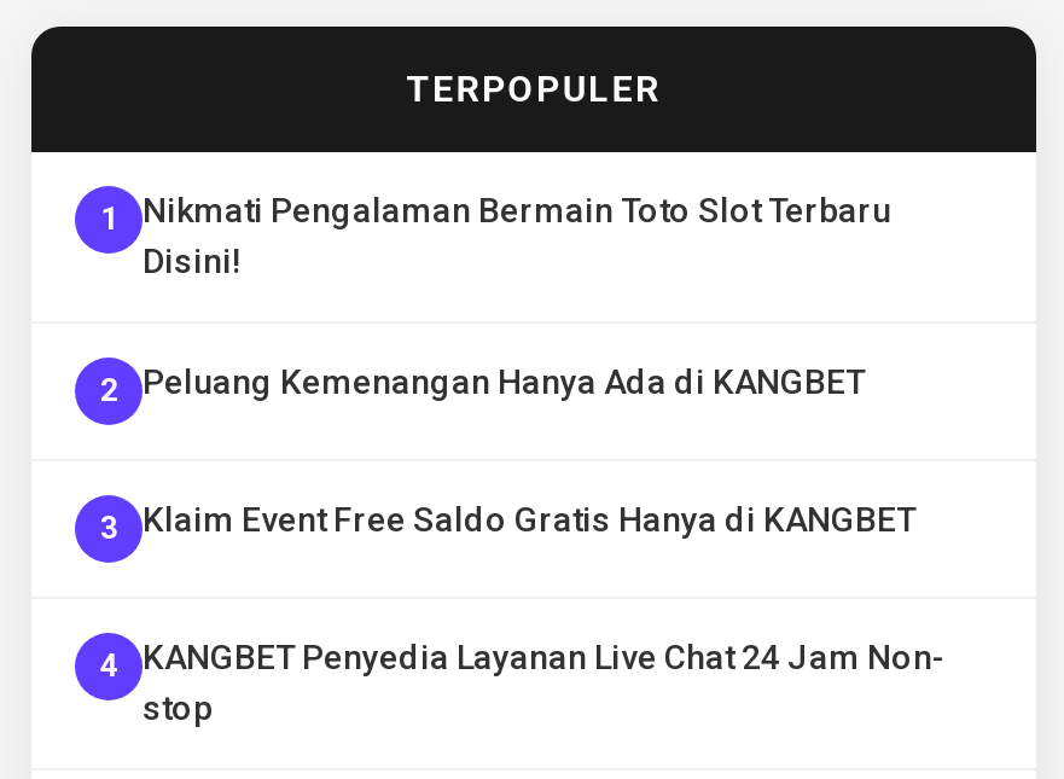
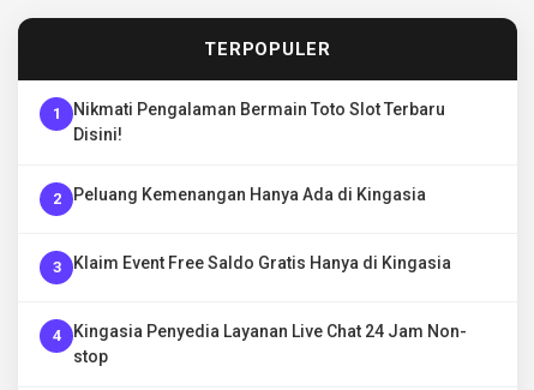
[143,363,865,402] Peluang Kemenangan Hanya Ada di KANGBET -> [73,185,426,204] Peluang Kemenangan Hanya Ada di Kingasia
[143,501,915,539] Klaim Event Free Saldo Gratis Hanya di KANGBET -> [73,254,451,273] Klaim Event Free Saldo Gratis Hanya di Kingasia
[143,638,947,677] KANGBET Penyedia Layanan Live Chat 24 Jam Non- -> [73,322,467,341] Kingasia Penyedia Layanan Live Chat 24 Jam Non-

